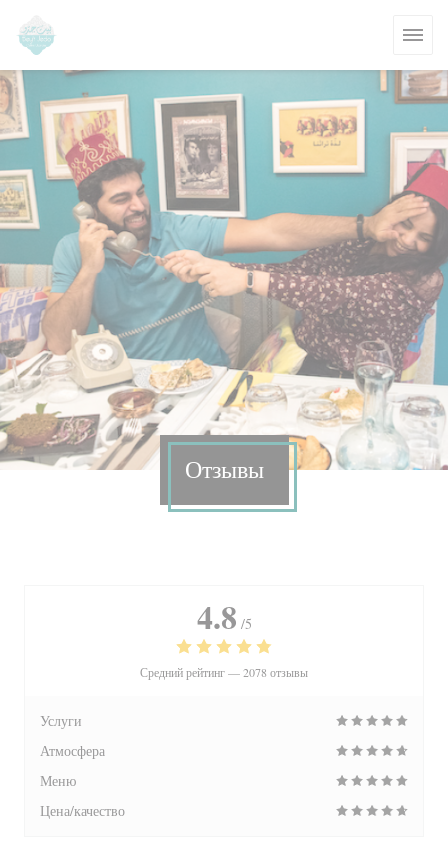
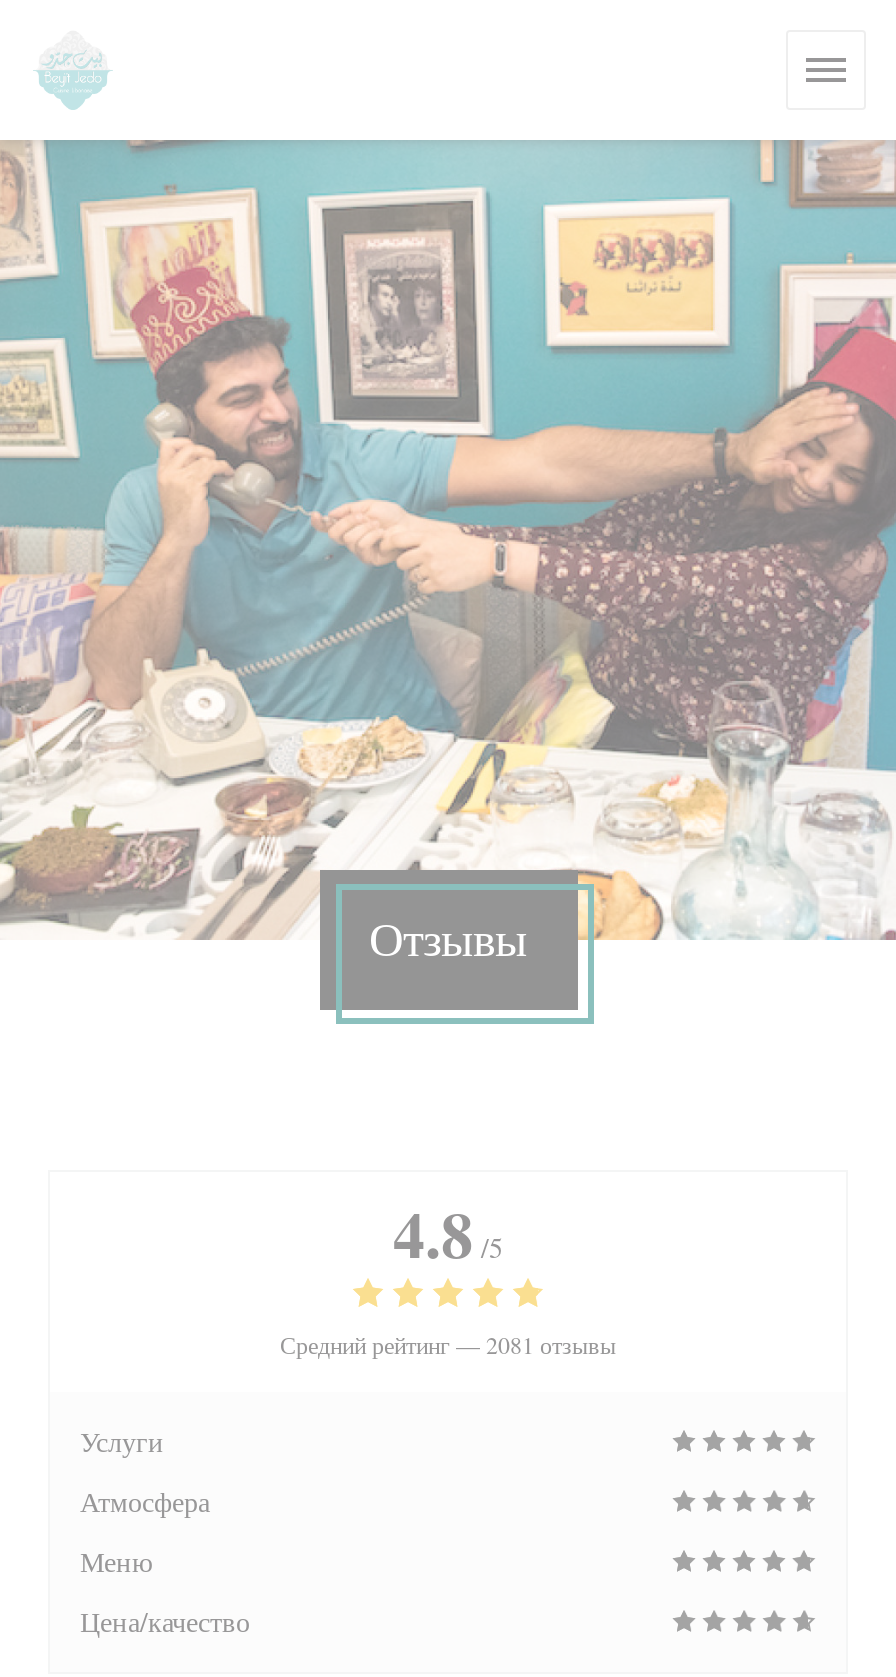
[140,664,308,680] Средний рейтинг — 2078 отзывы -> [280,1328,616,1360] Средний рейтинг — 2081 отзывы

